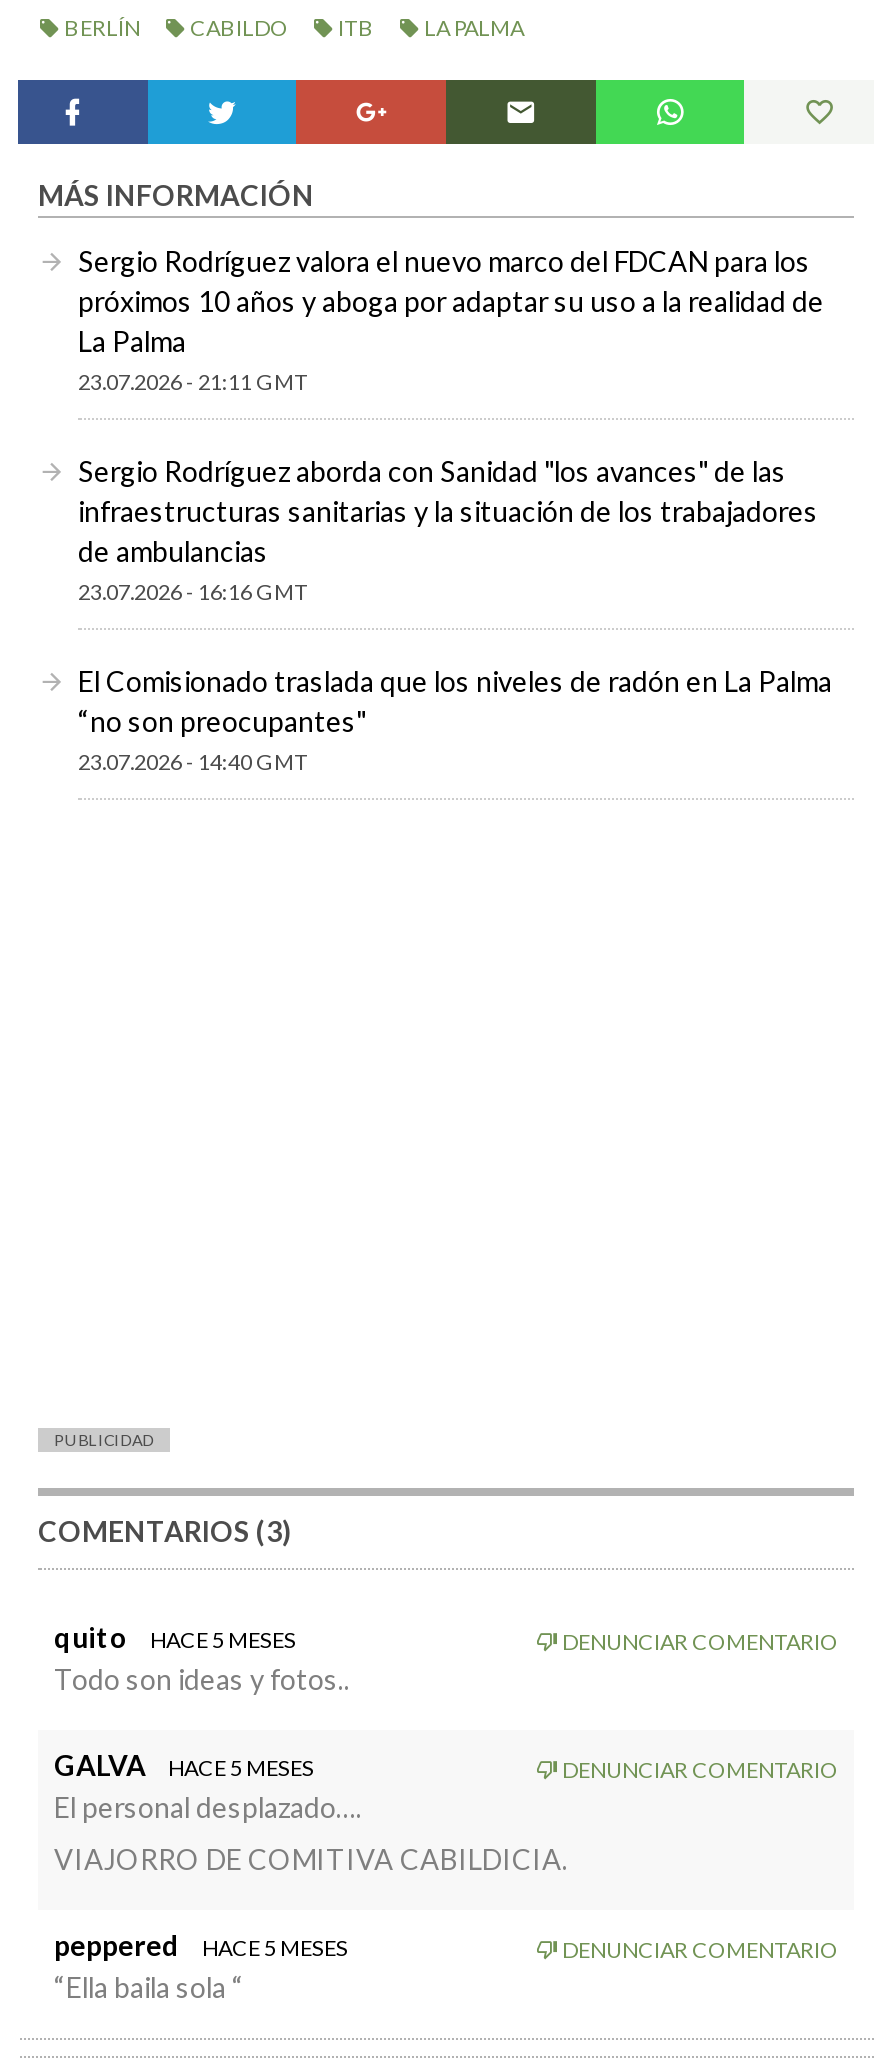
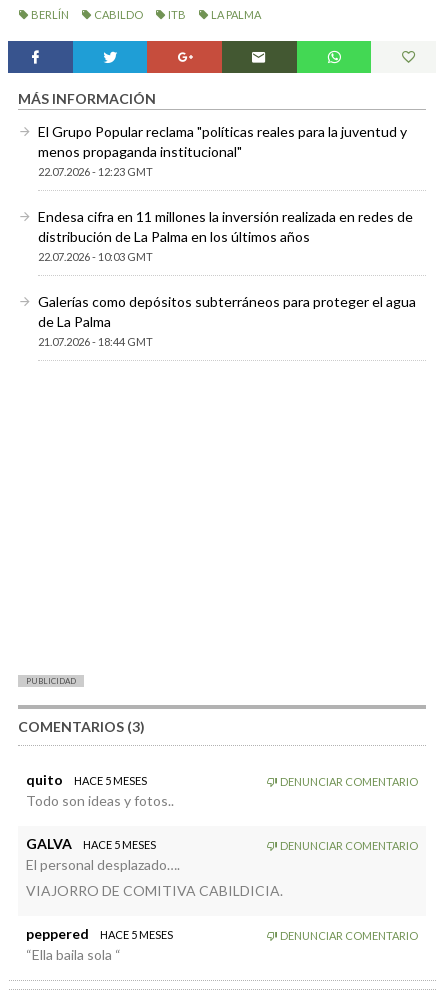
[78,243,824,393] Sergio Rodríguez valora el nuevo marco del FDCAN para los | próximos 10 años y aboga por adaptar su uso a la realidad de | La Palma | 23.07.2026 - 21:11 GMT -> [38,123,407,178] El Grupo Popular reclama "políticas reales para la juventud y | menos propaganda institucional" | 22.07.2026 - 12:23 GMT
[78,453,818,603] Sergio Rodríguez aborda con Sanidad "los avances" de las | infraestructuras sanitarias y la situación de los trabajadores | de ambulancias | 23.07.2026 - 16:16 GMT -> [38,208,413,263] Endesa cifra en 11 millones la inversión realizada en redes de | distribución de La Palma en los últimos años | 22.07.2026 - 10:03 GMT
[78,663,832,773] El Comisionado traslada que los niveles de radón en La Palma | “no son preocupantes" | 23.07.2026 - 14:40 GMT -> [38,293,416,348] Galerías como depósitos subterráneos para proteger el agua | de La Palma | 21.07.2026 - 18:44 GMT

